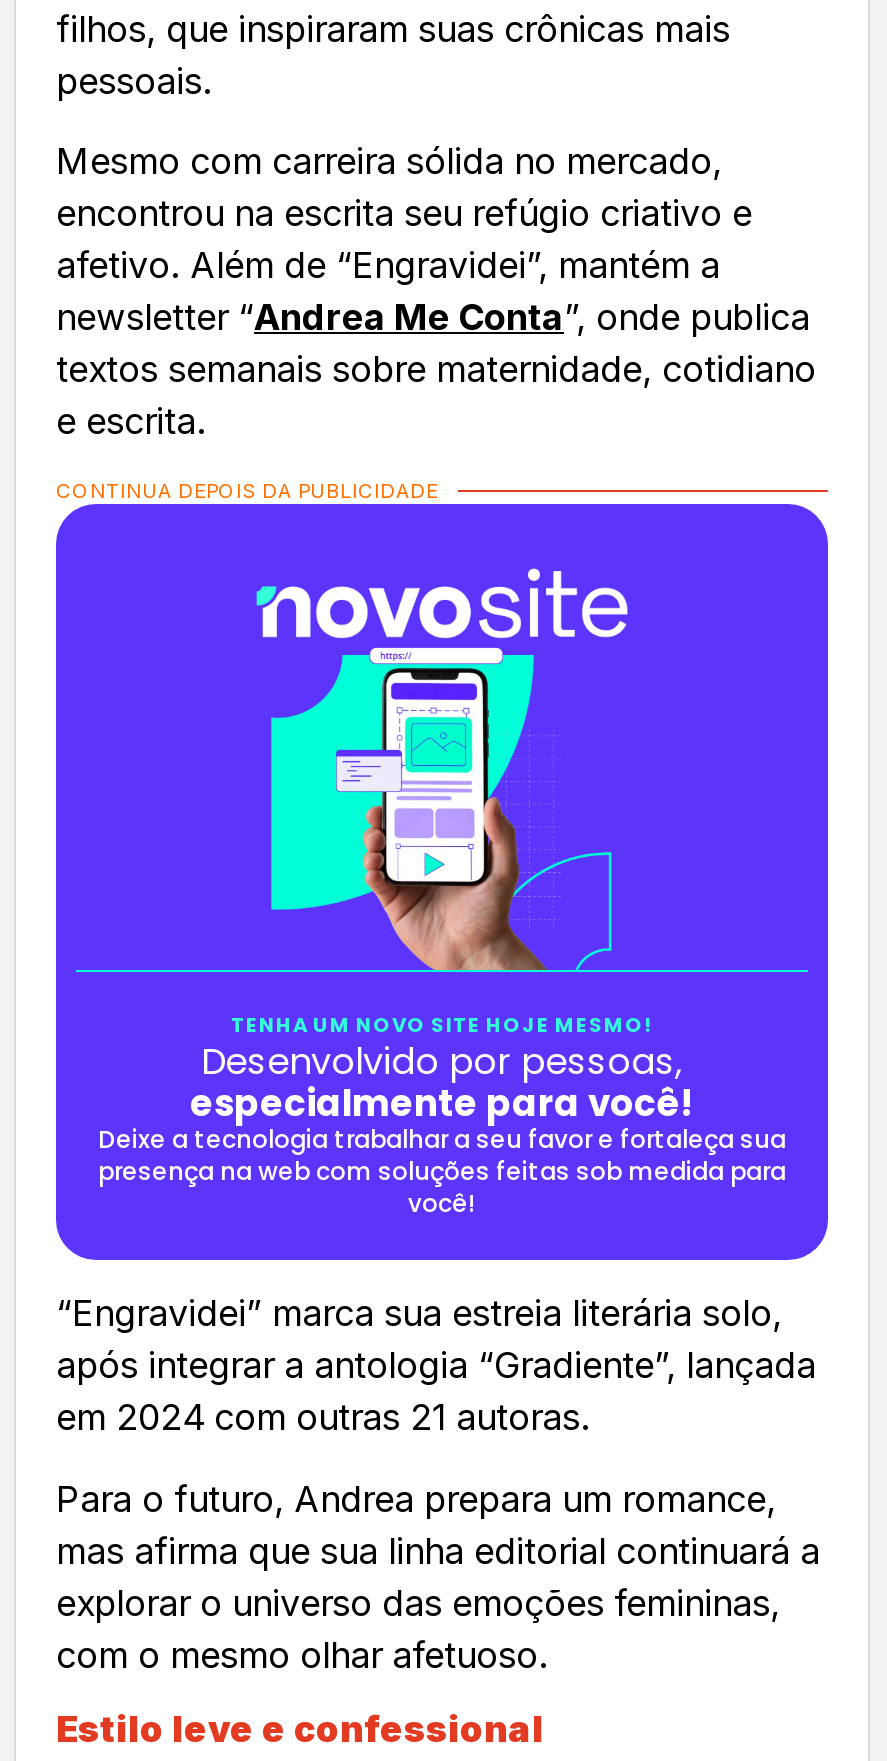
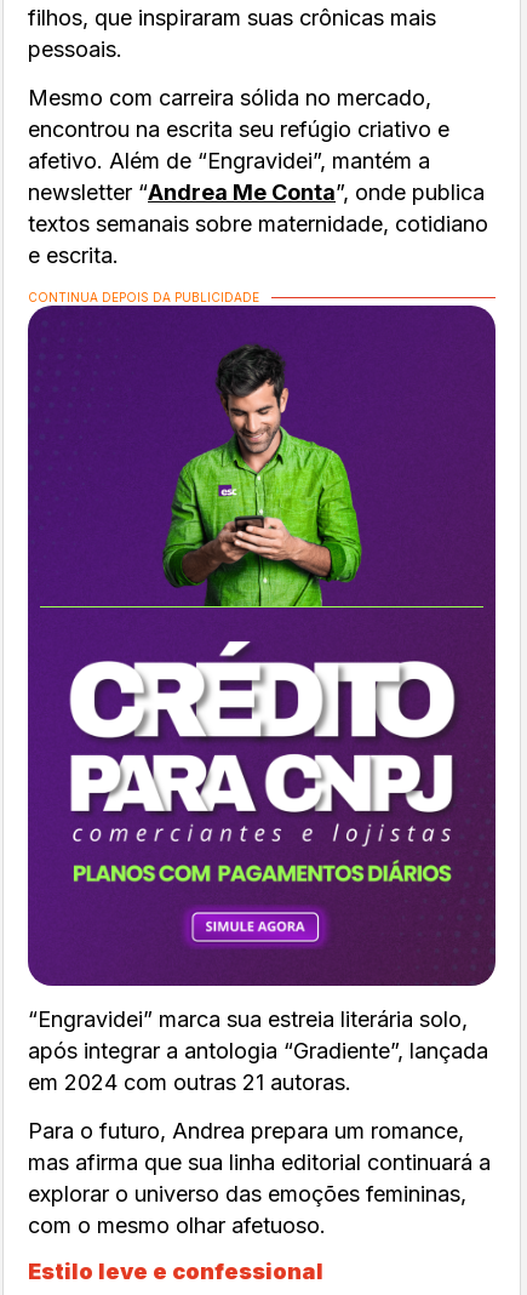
[54,502,830,1262] [image] -> [27,304,497,987] [image]
[98,1010,786,1220] TENHA UM NOVO SITE HOJE MESMO! | Desenvolvido por pessoas, | especialmente para você! | Deixe a tecnologia trabalhar a seu favor e fortaleça sua | presença na web com soluções feitas sob medida para | você! -> none

